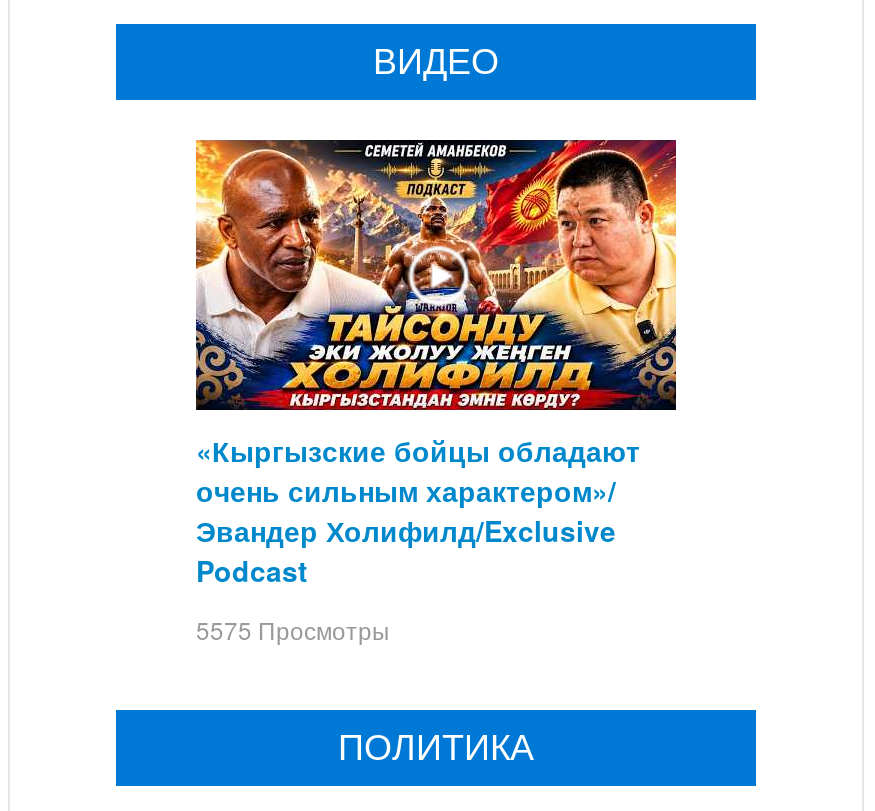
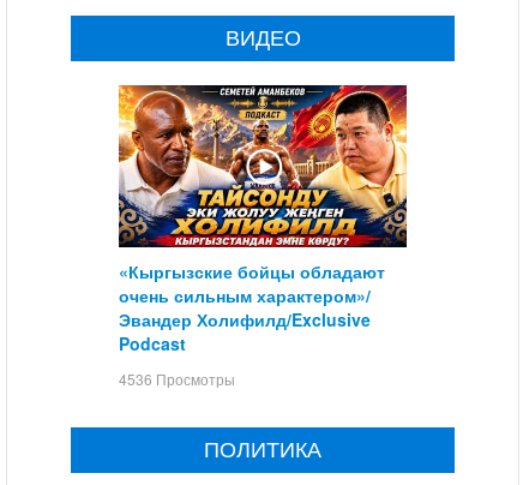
[196,612,390,646] 5575 Просмотры -> [119,368,235,389] 4536 Просмотры

